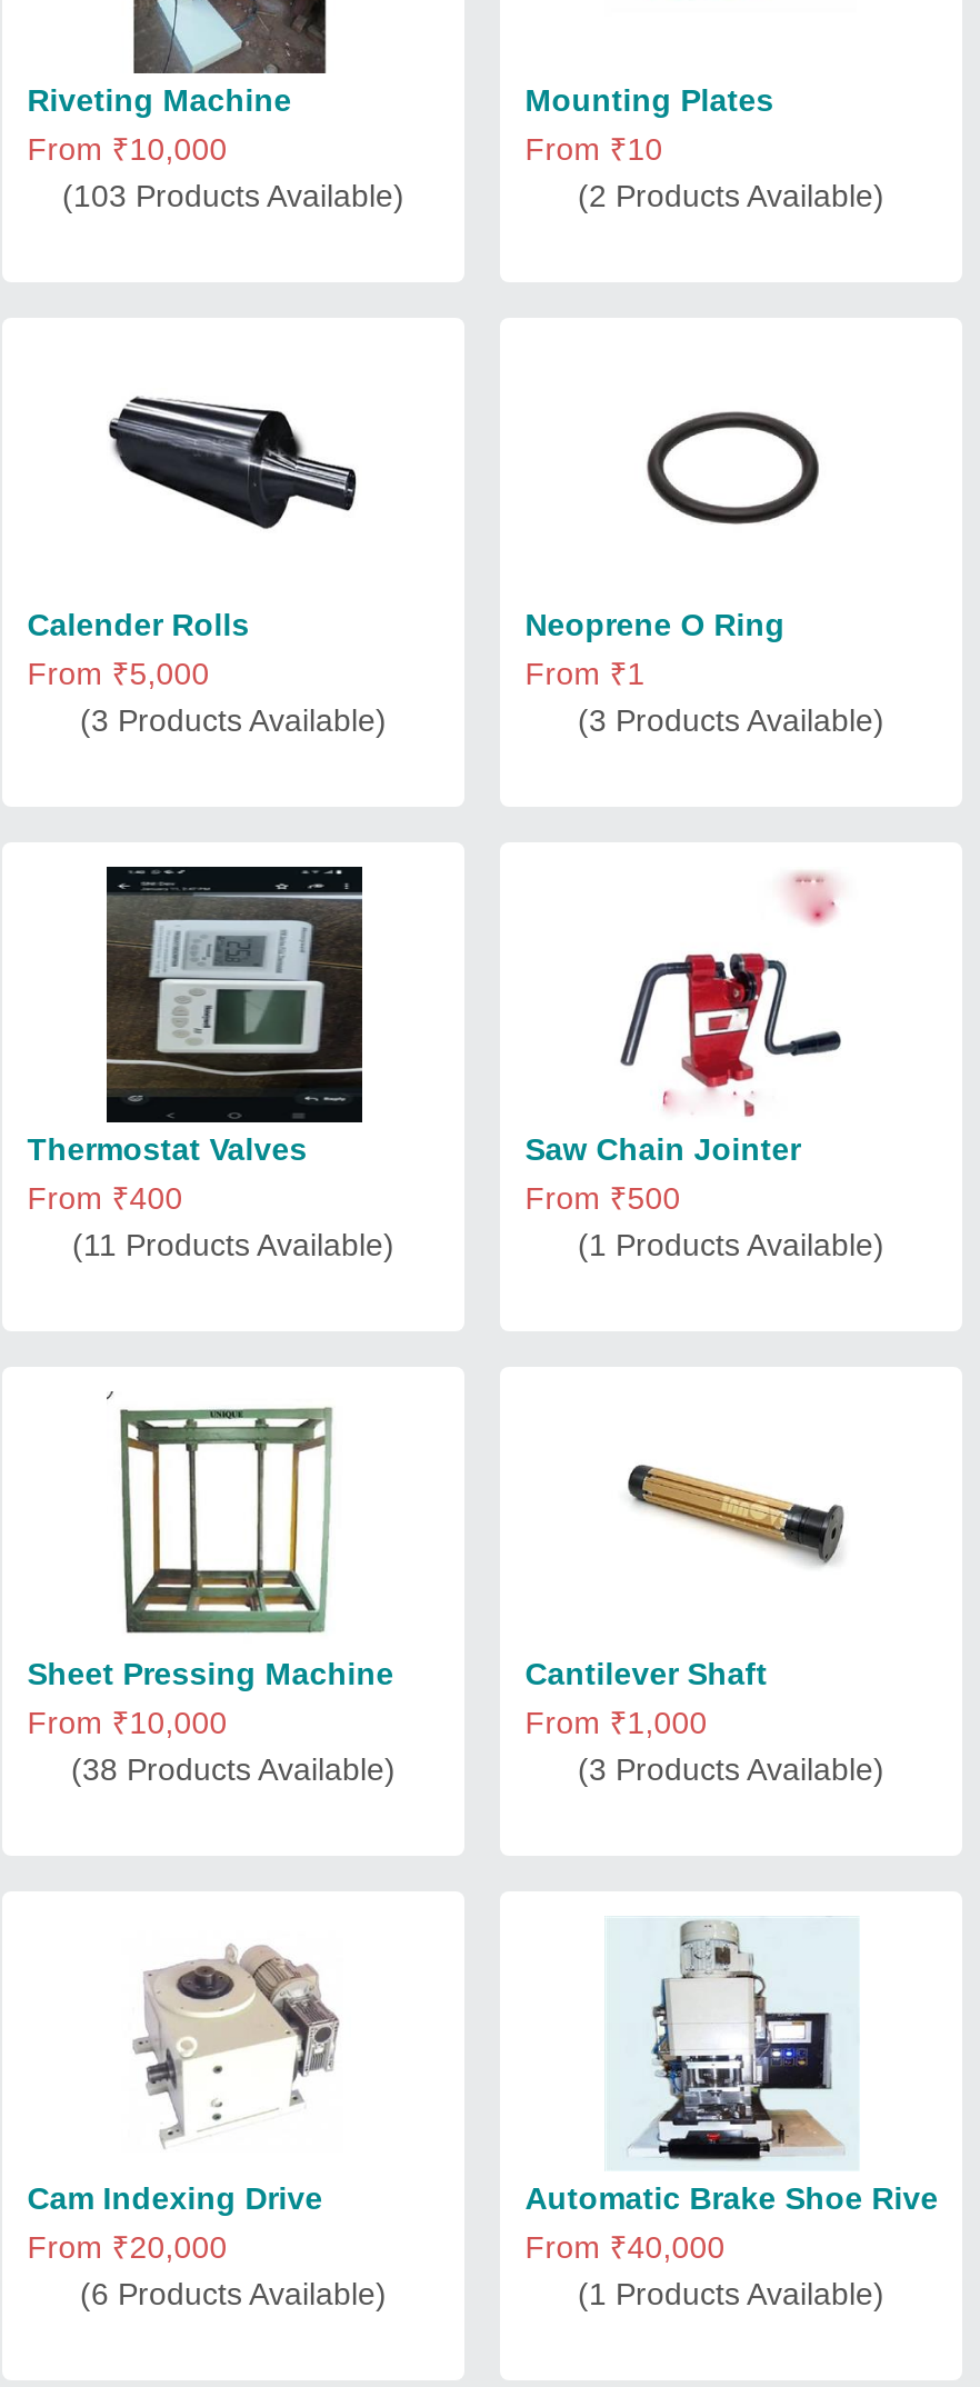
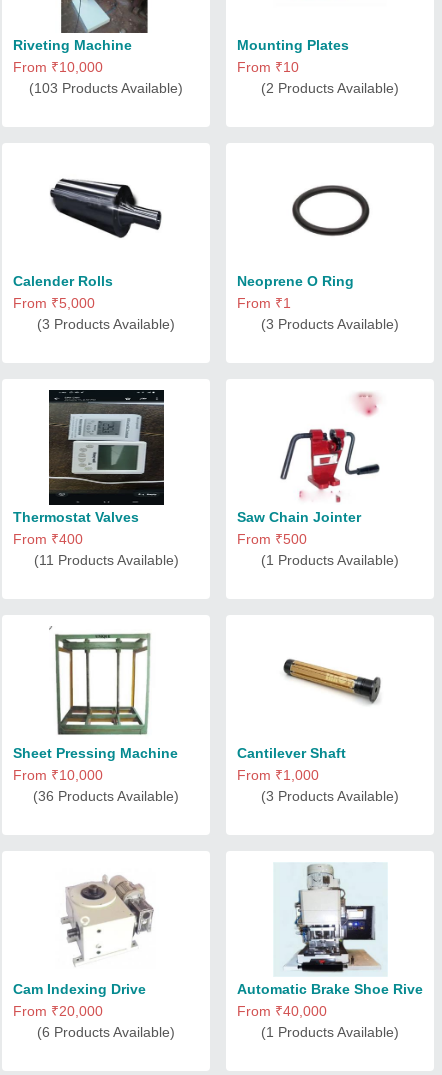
[71,1752,396,1787] (38 Products Available) -> [33,788,179,804] (36 Products Available)

